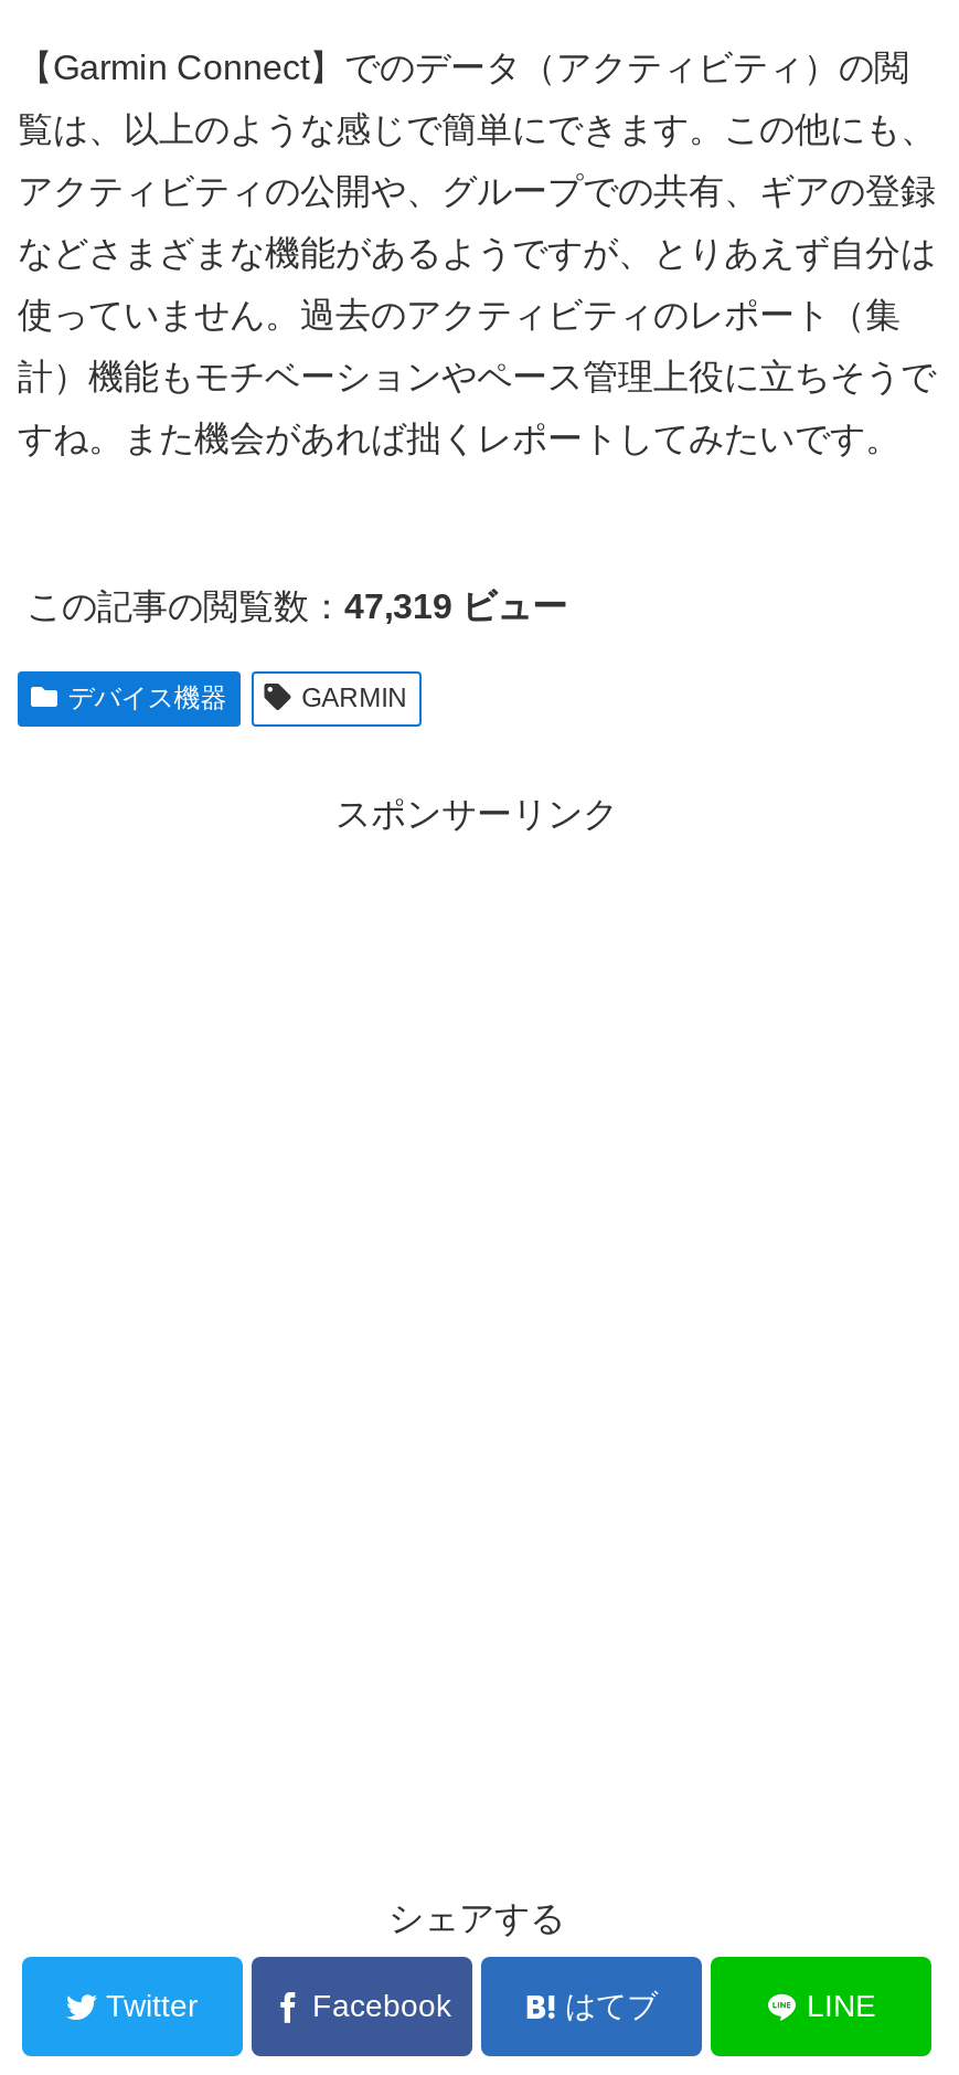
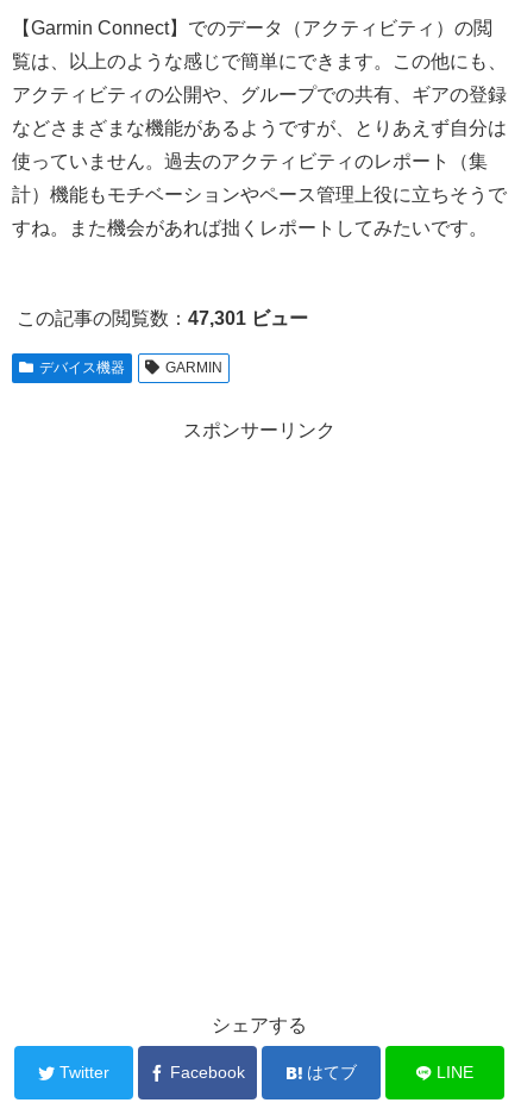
[18,587,567,624] この記事の閲覧数：47,319 ビュー -> [12,308,308,328] この記事の閲覧数：47,301 ビュー

